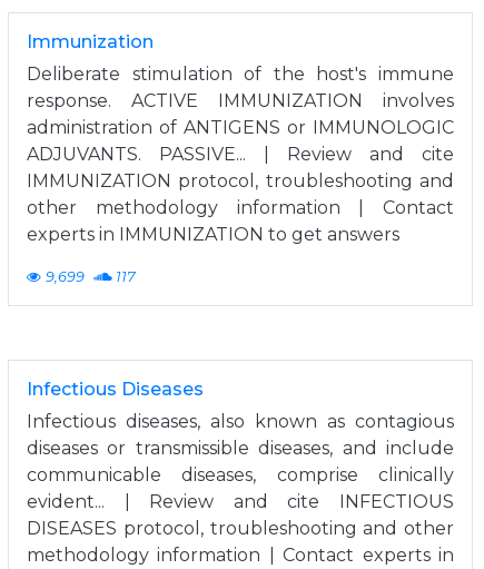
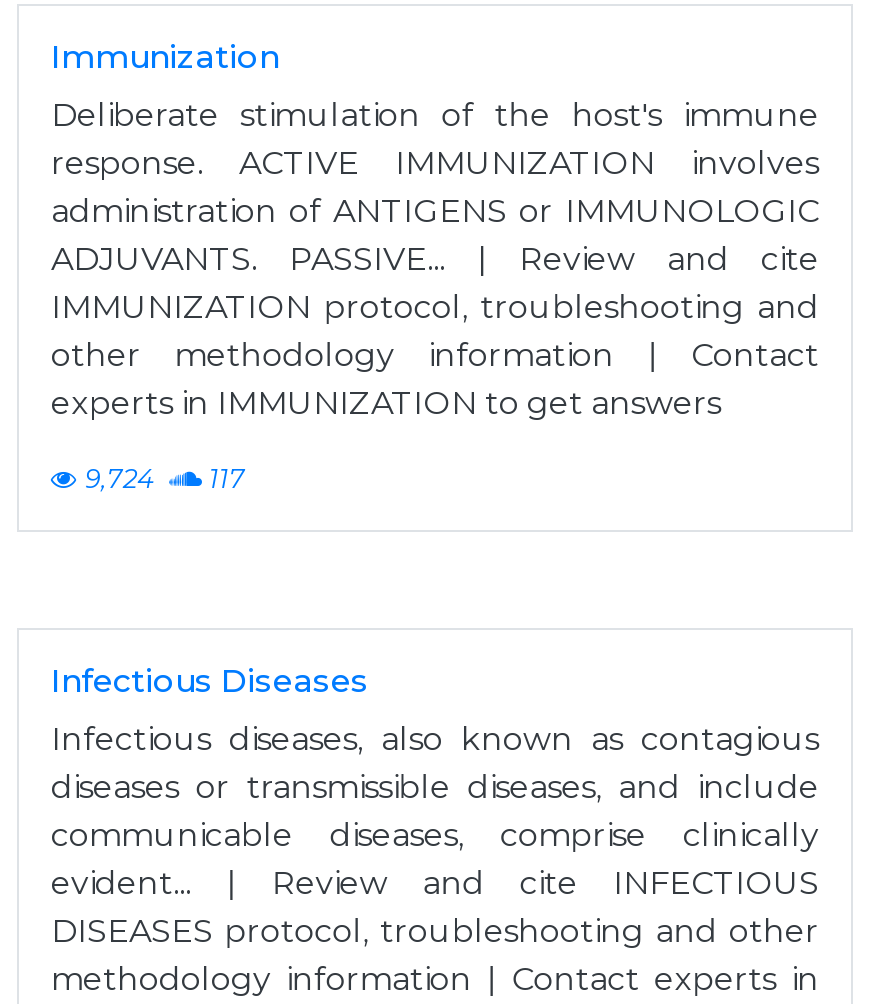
[46,268,136,285] 9,699 117 -> [85,463,245,493] 9,724 117

